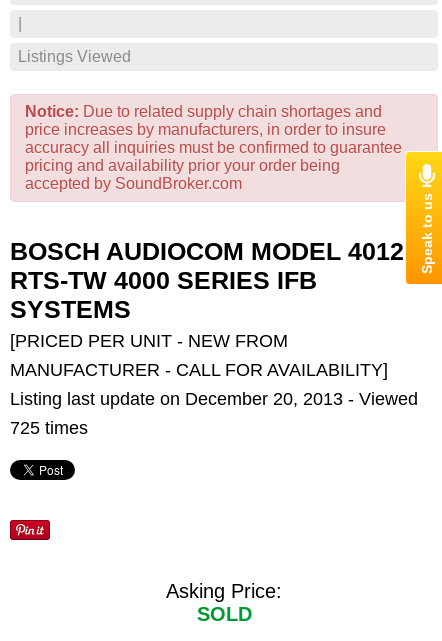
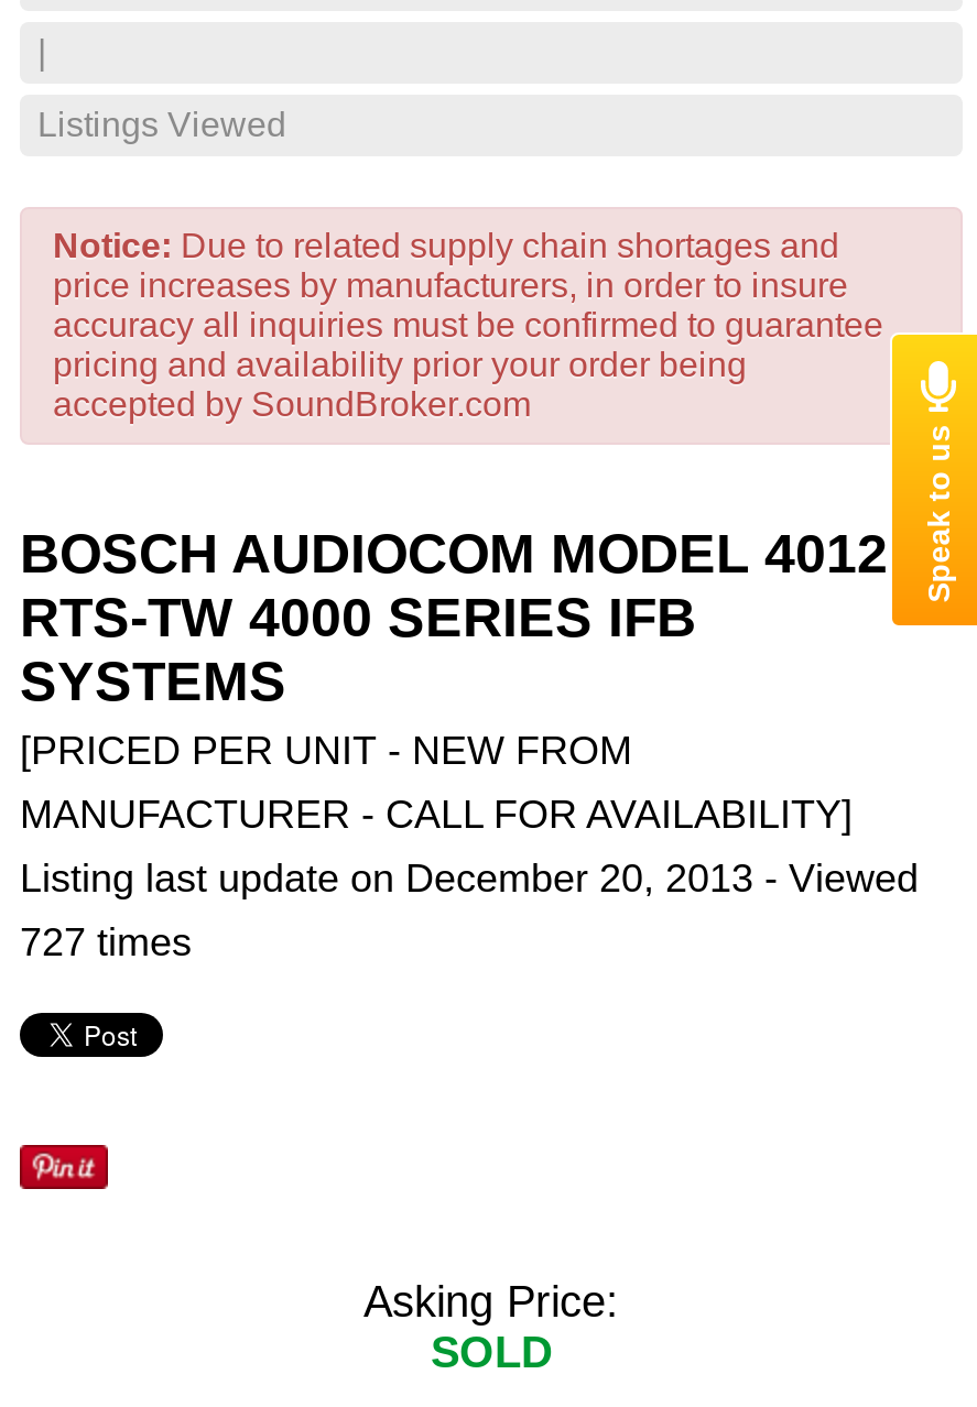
[10,418,88,438] 725 times -> [20,920,192,964] 727 times

